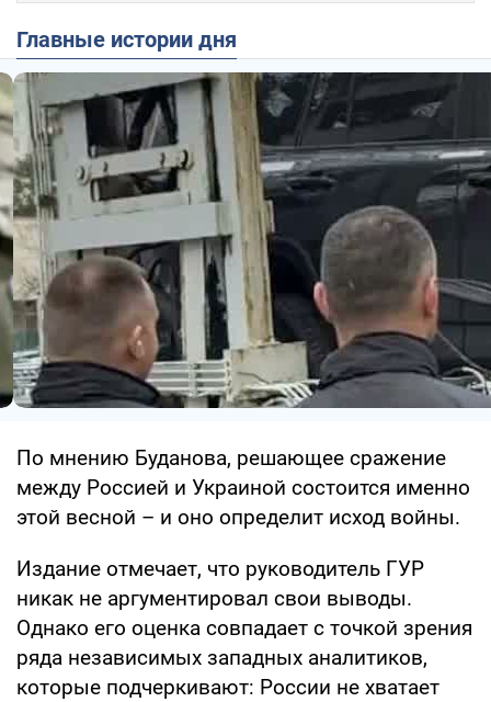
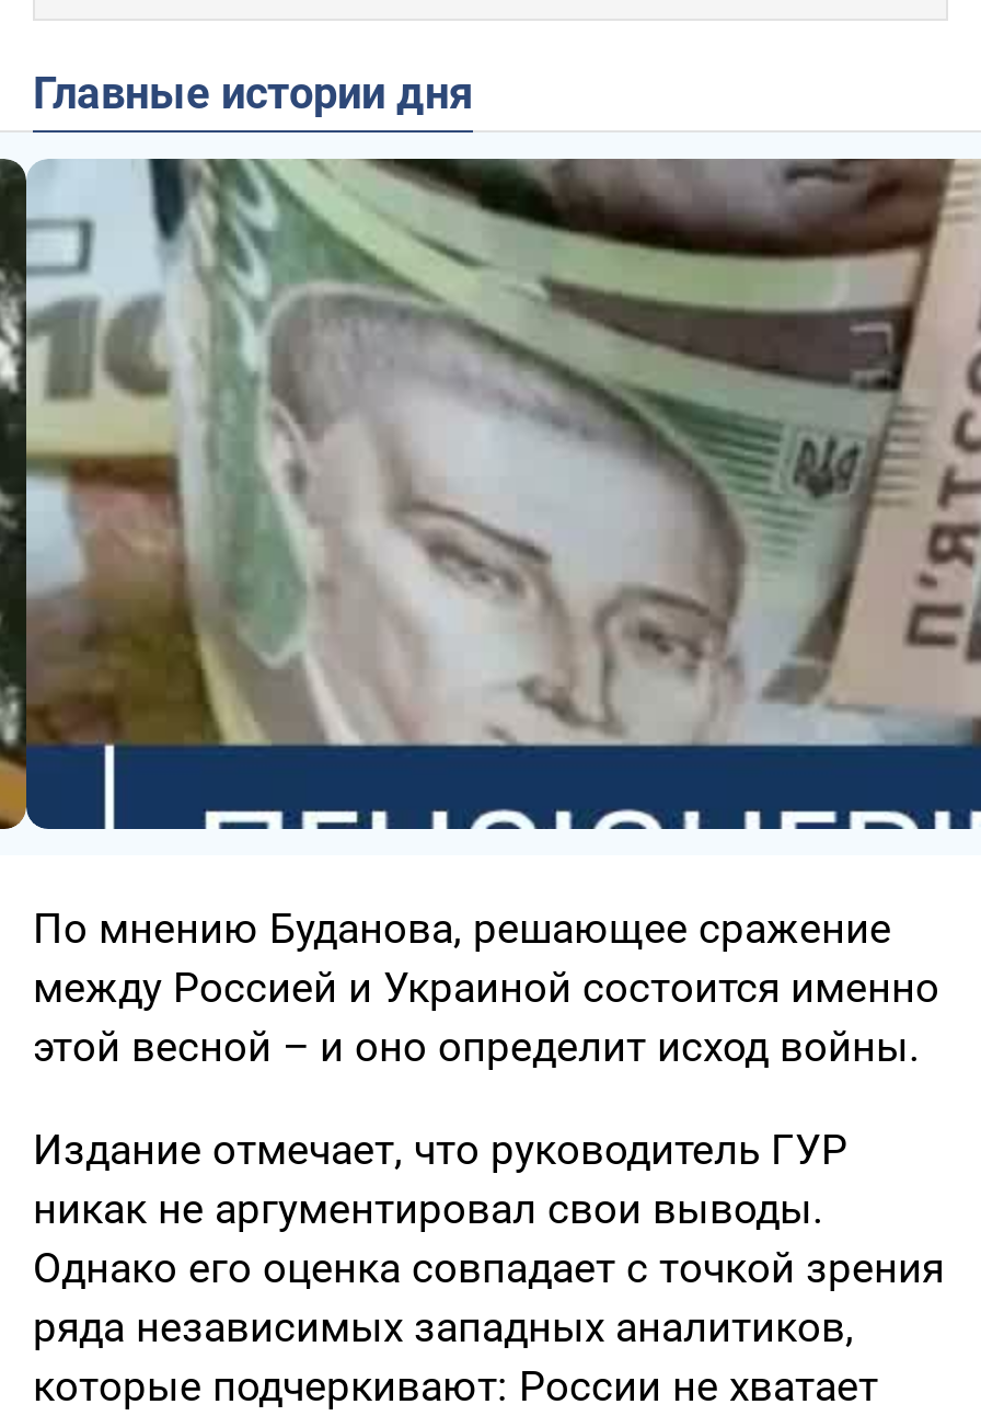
[3,71,488,409] [image] -> [7,157,974,831] [image]

